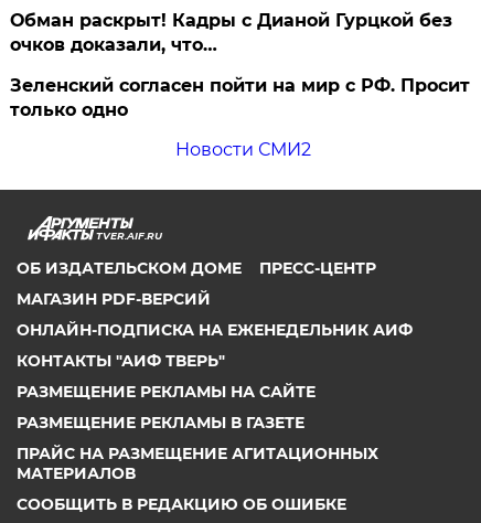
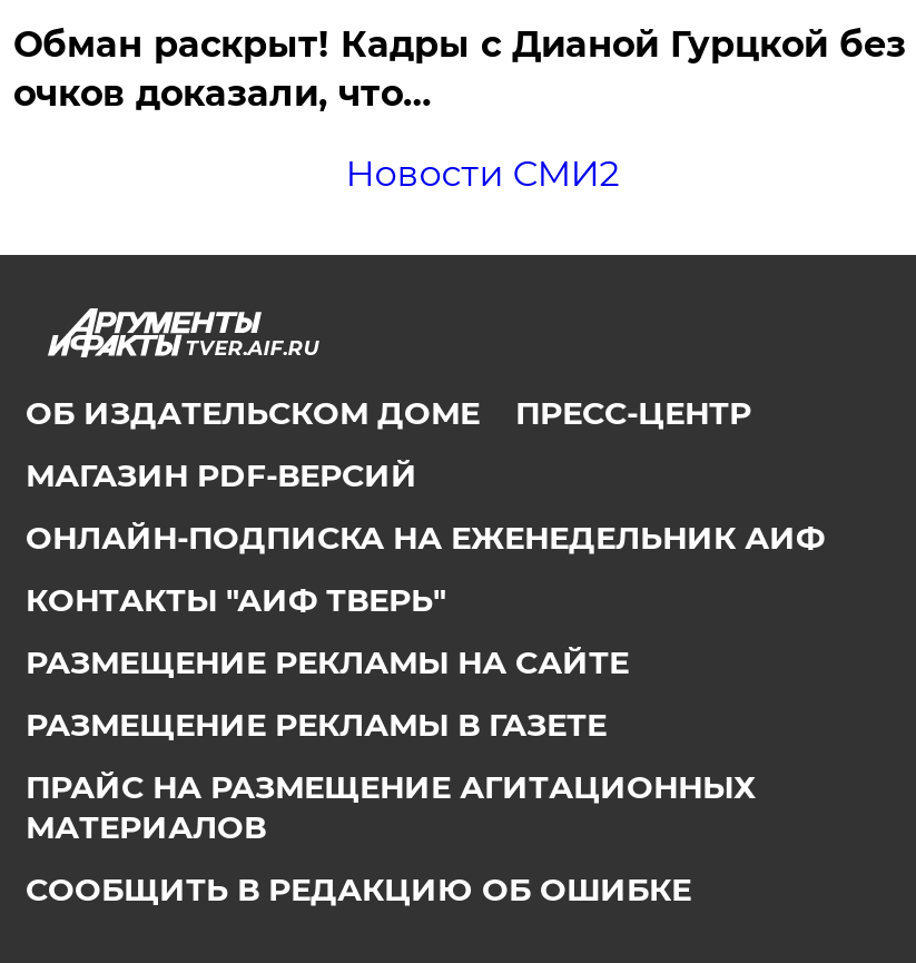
[10,75,470,120] Зеленский согласен пойти на мир с РФ. Просит | только одно -> none

